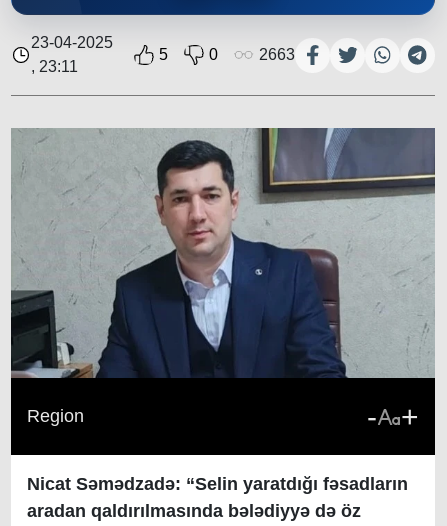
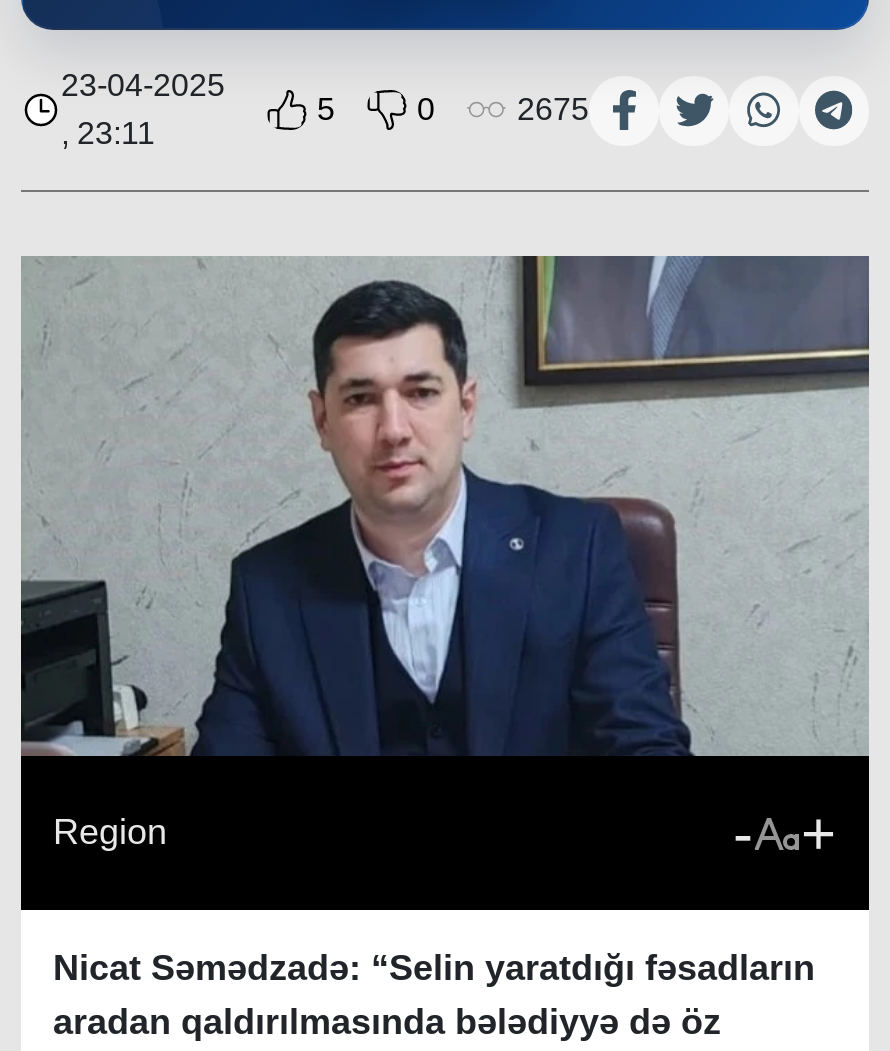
[259,46,295,63] 2663 -> [517,92,589,126] 2675

